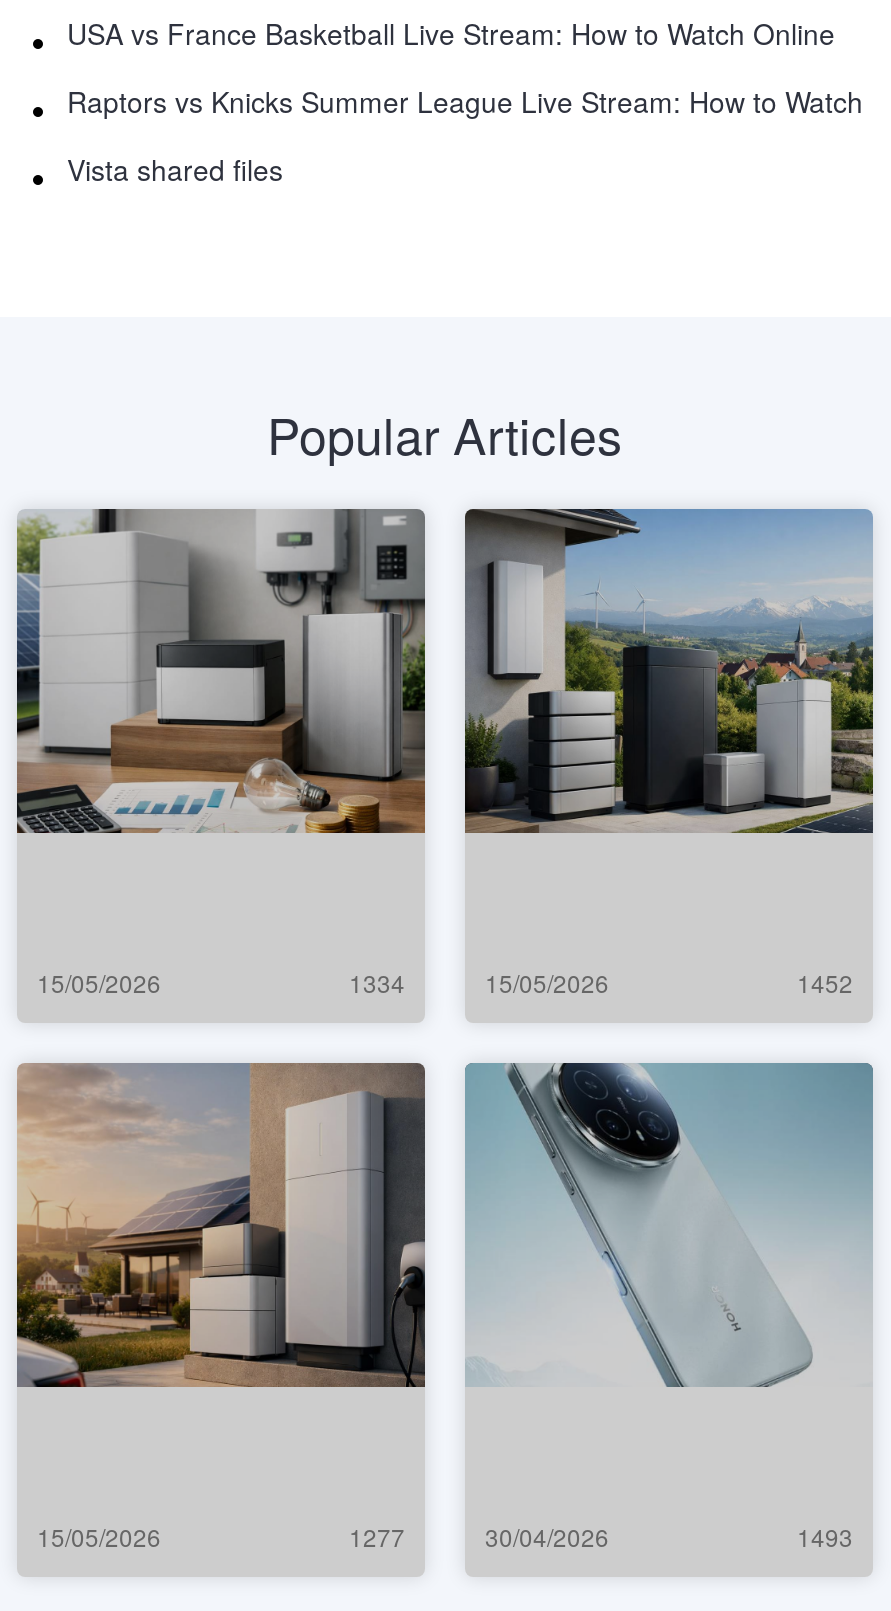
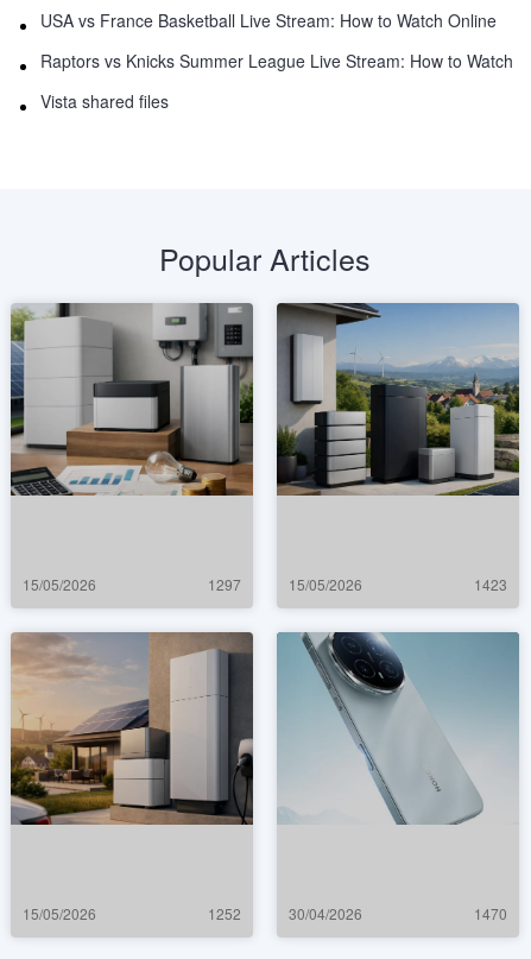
[349,965,405,999] 1334 -> [208,574,241,594] 1297
[797,965,853,999] 1452 -> [474,574,507,594] 1423
[349,1519,405,1553] 1277 -> [208,903,241,923] 1252
[797,1519,853,1553] 1493 -> [474,903,507,923] 1470

